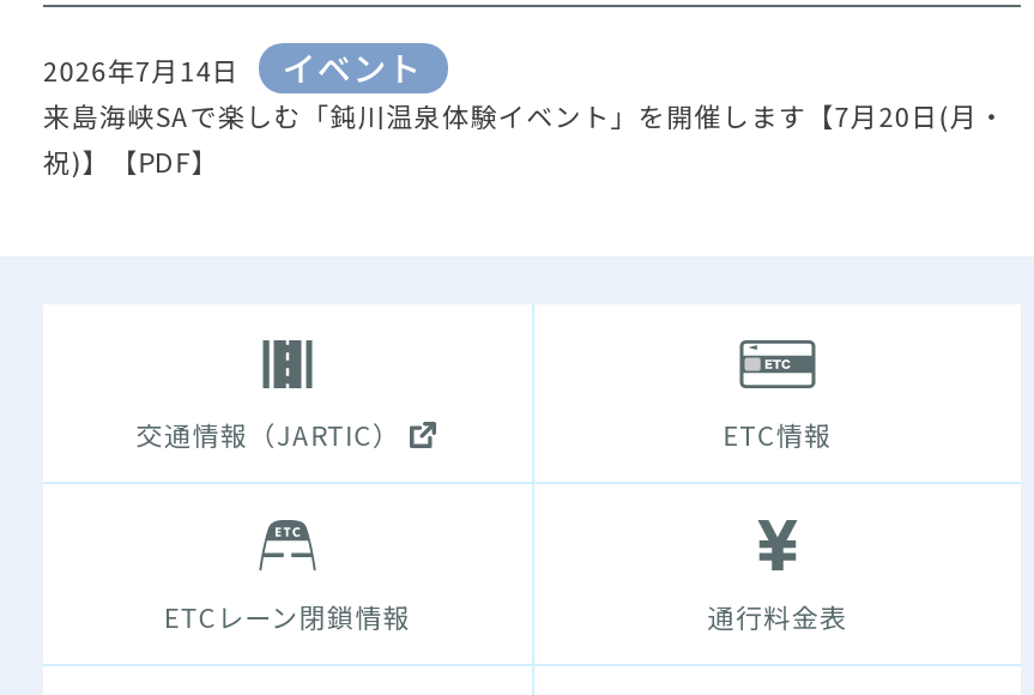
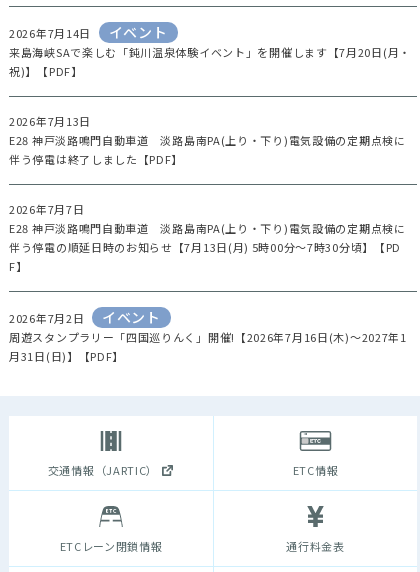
none -> [9,113,407,364] 2026年7月13日 | E28 神戸淡路鳴門自動車道 淡路島南PA(上り・下り)電気設備の定期点検に | 伴う停電は終了しました【PDF】 | 2026年7月7日 | E28 神戸淡路鳴門自動車道 淡路島南PA(上り・下り)電気設備の定期点検に | 伴う停電の順延日時のお知らせ【7月13日(月) 5時00分～7時30分頃】【PD | F】 | 2026年7月2日 | イベント | 周遊スタンプラリー「四国巡りんく」開催!【2026年7月16日(木)～2027年1 | 月31日(日)】【PDF】

